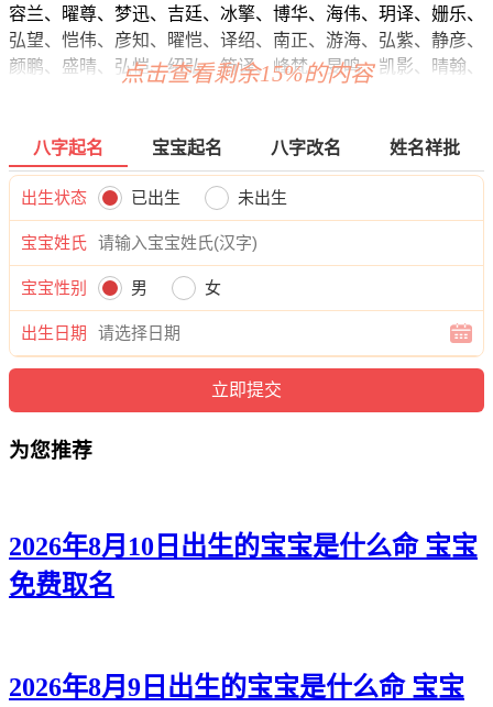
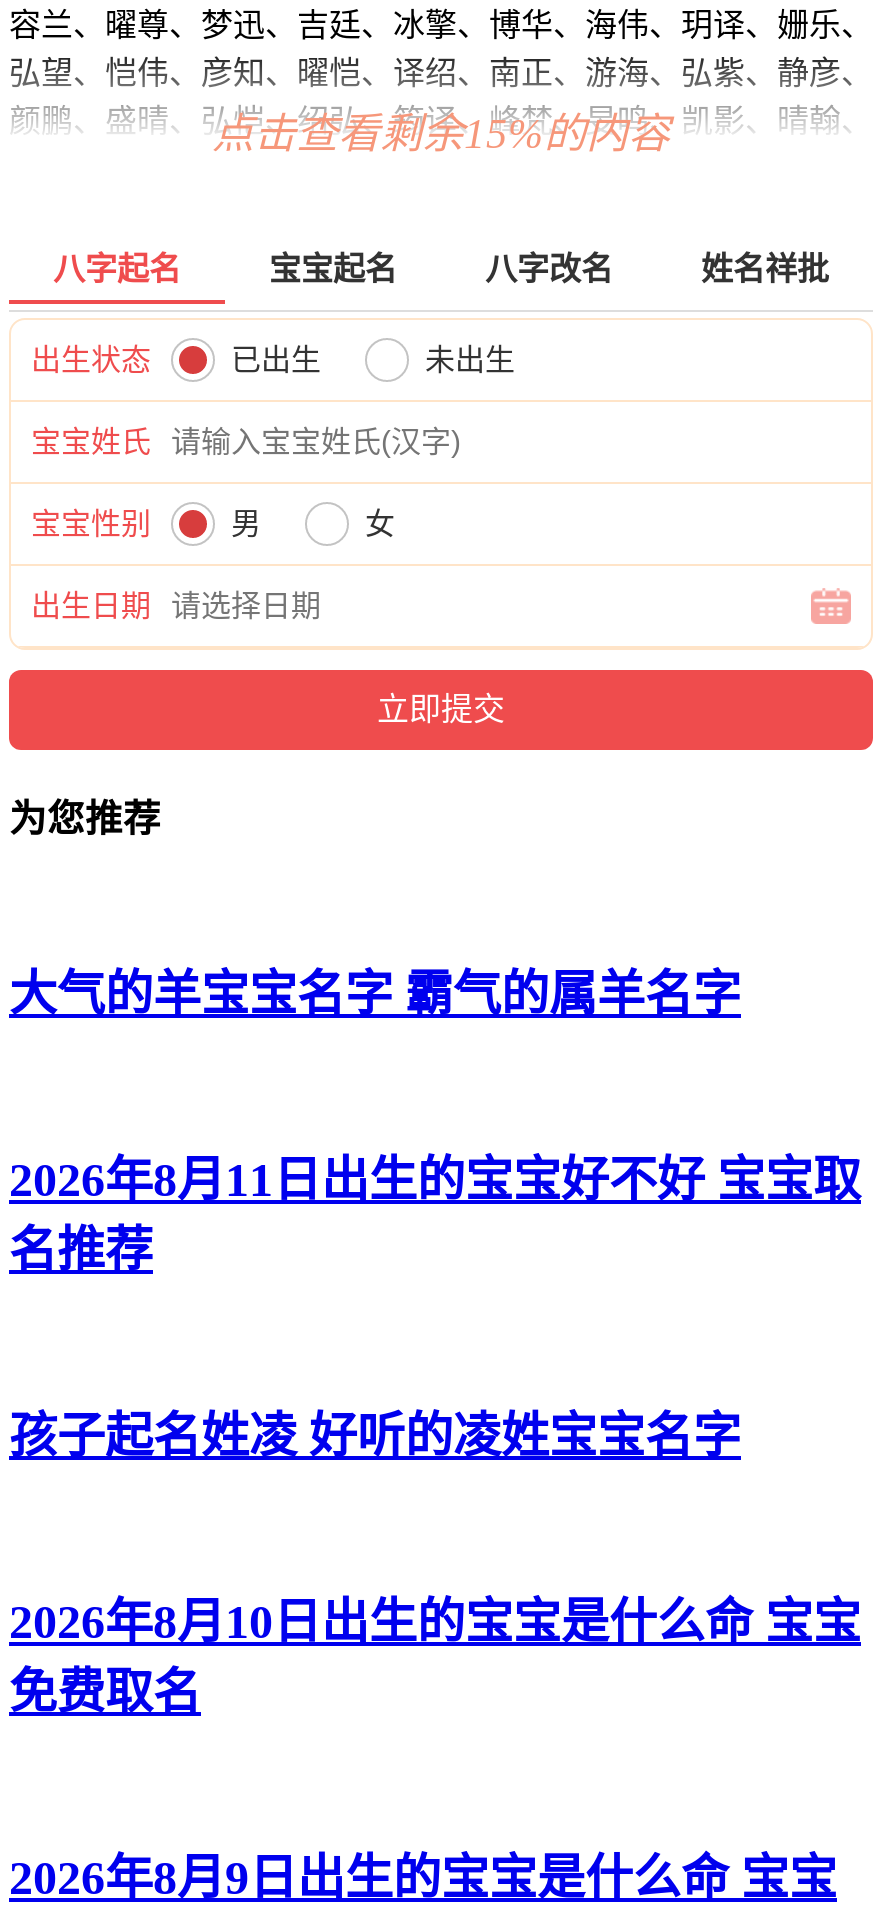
none -> [9,969,741,1021] 大气的羊宝宝名字 霸气的属羊名字
none -> [9,1154,861,1276] 2026年8月11日出生的宝宝好不好 宝宝取 | 名推荐
none -> [9,1410,741,1462] 孩子起名姓凌 好听的凌姓宝宝名字

